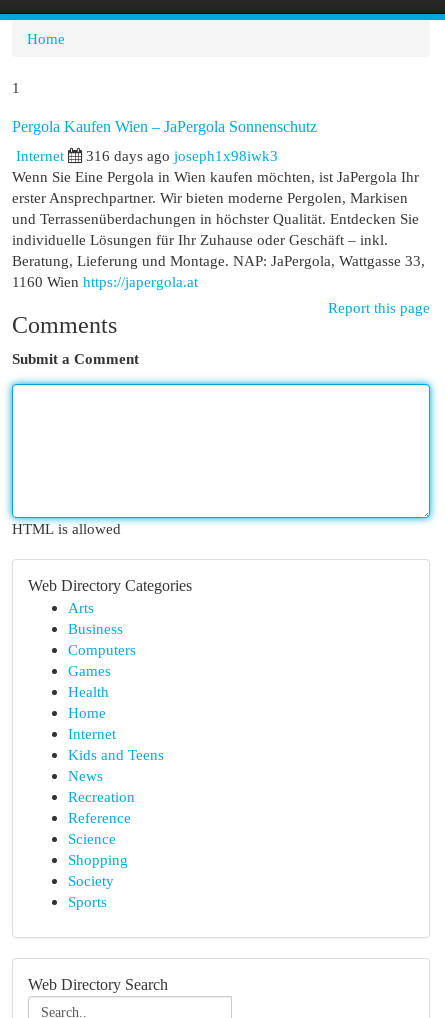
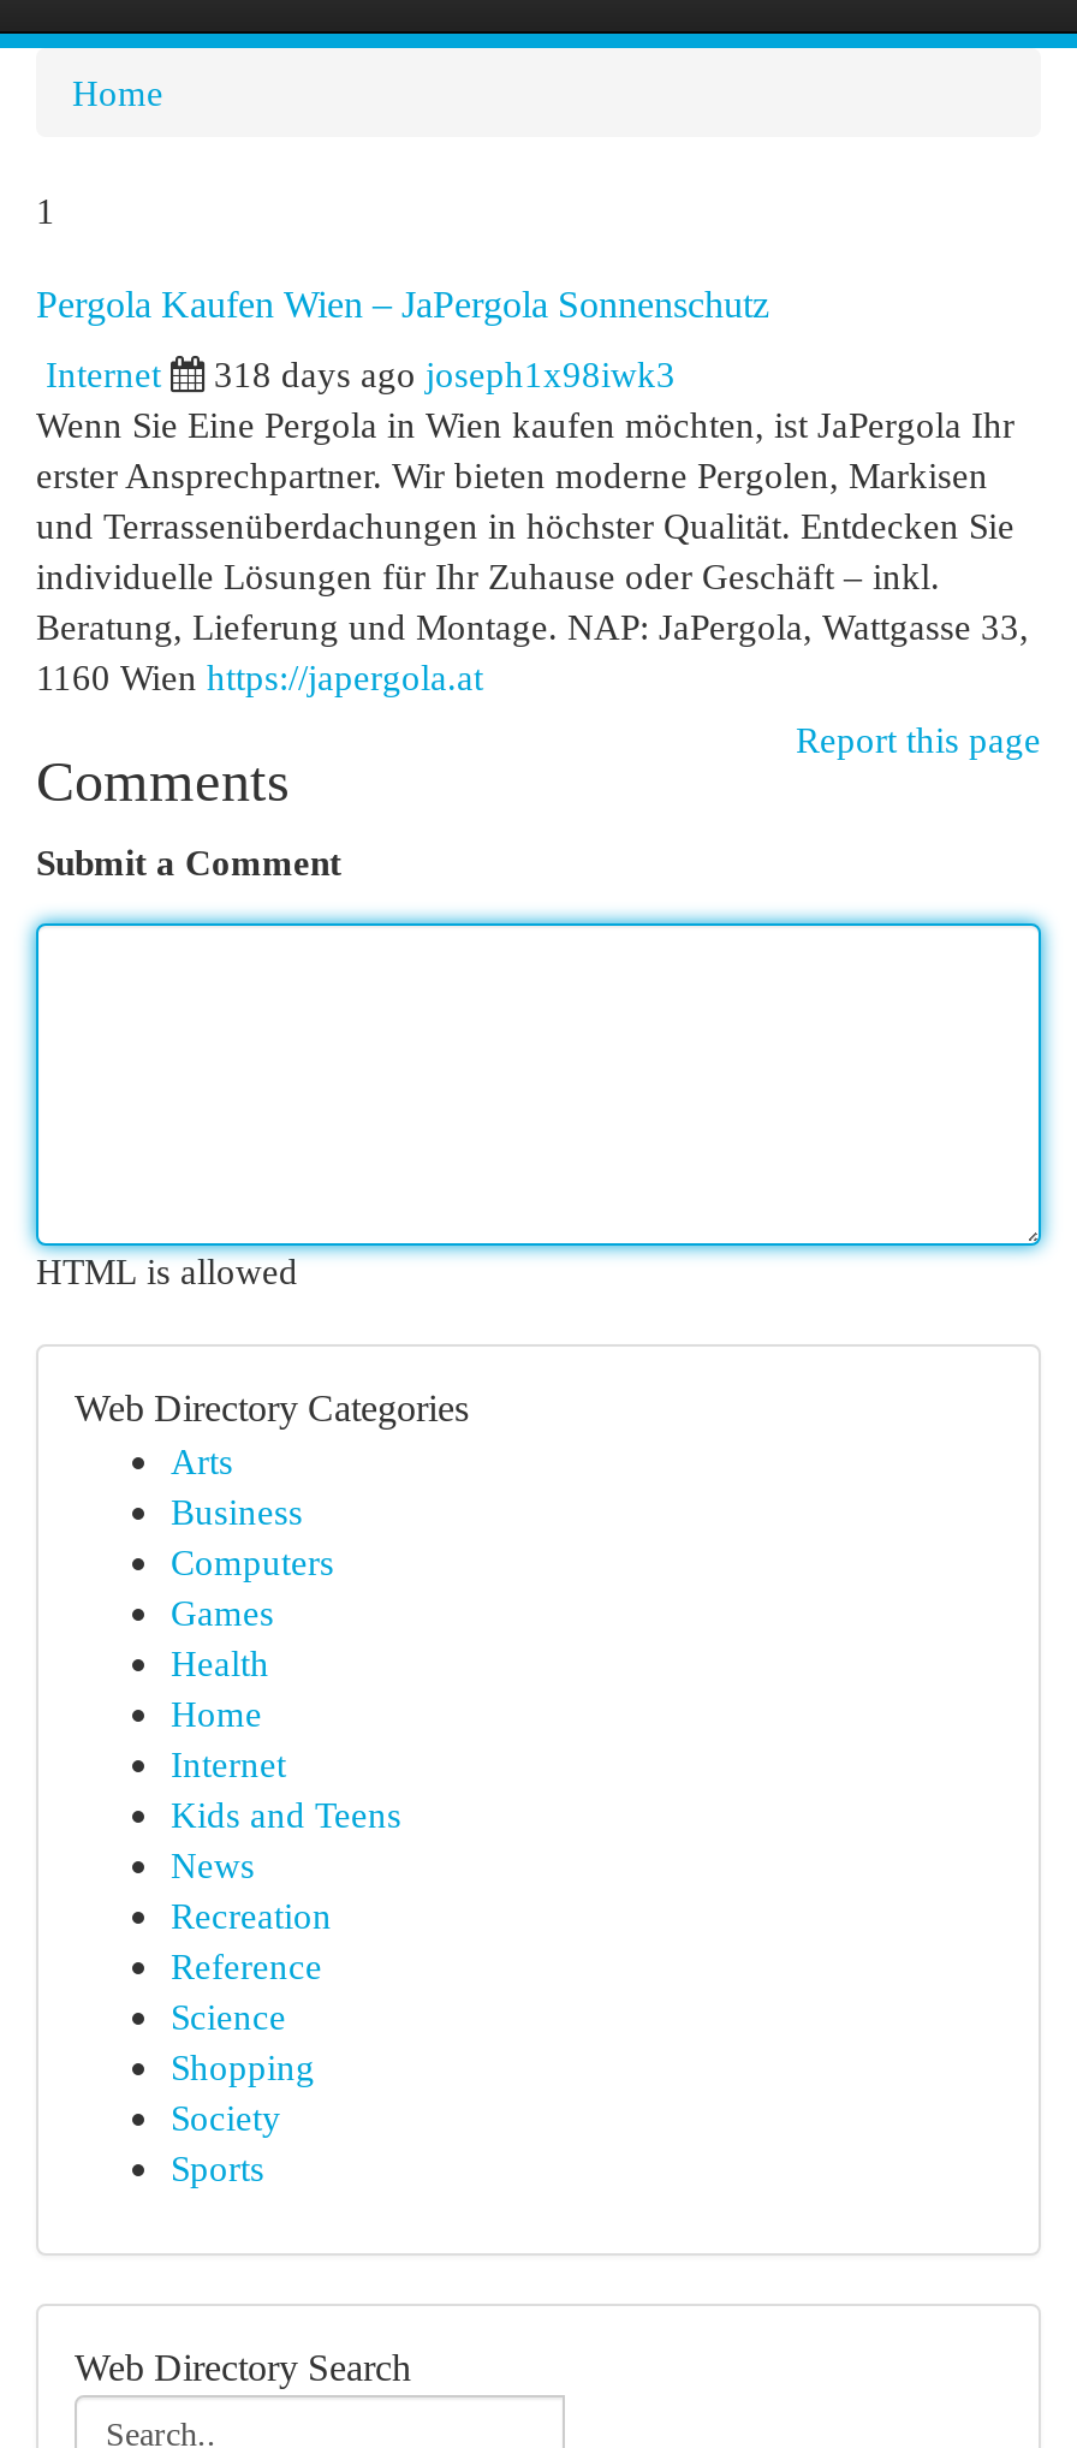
[86,147,278,164] 316 days ago joseph1x98iwk3 -> [214,353,676,394] 318 days ago joseph1x98iwk3

